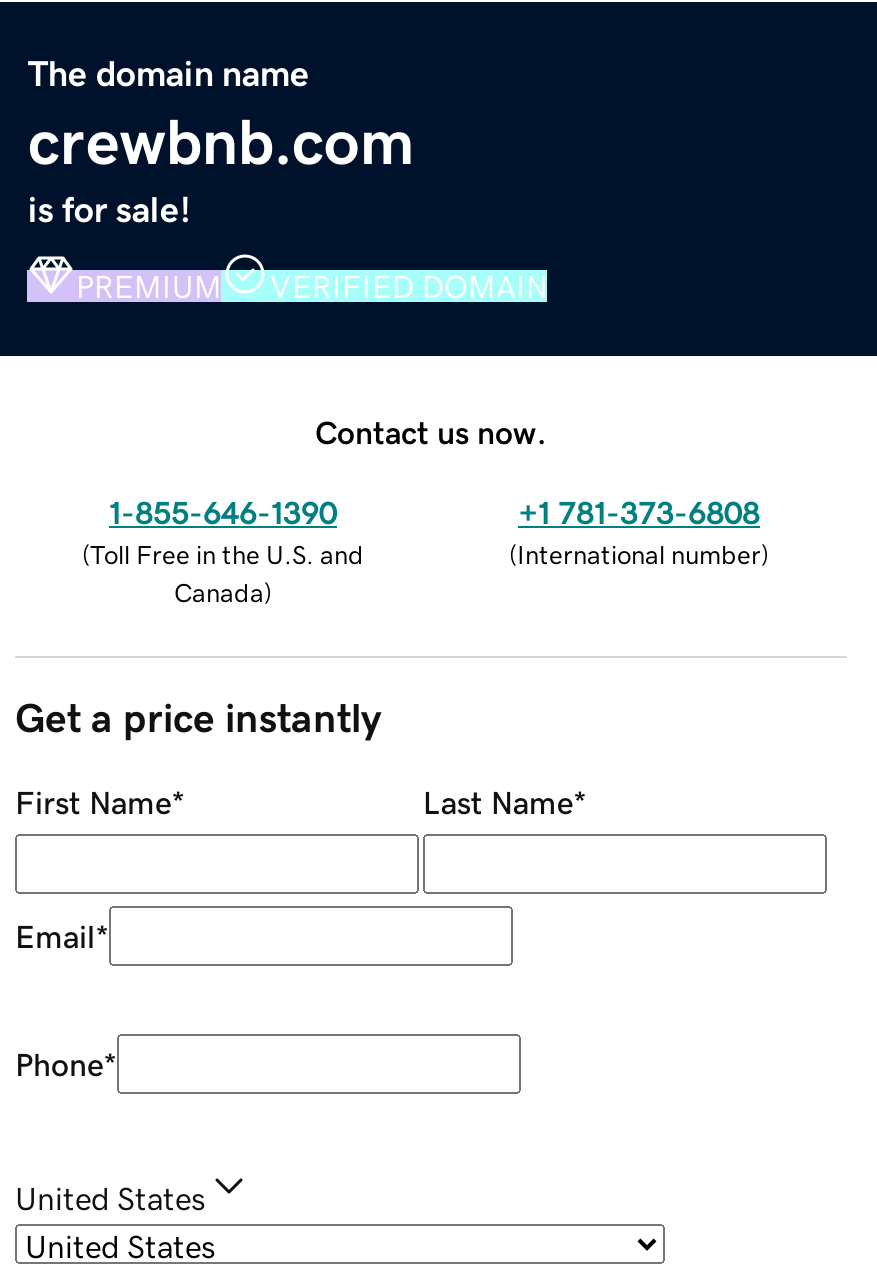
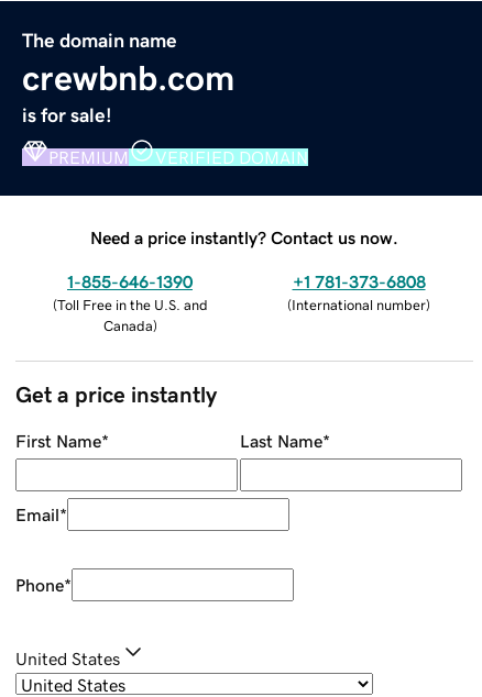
[315,415,547,447] Contact us now. -> [90,228,398,246] Need a price instantly? Contact us now.

